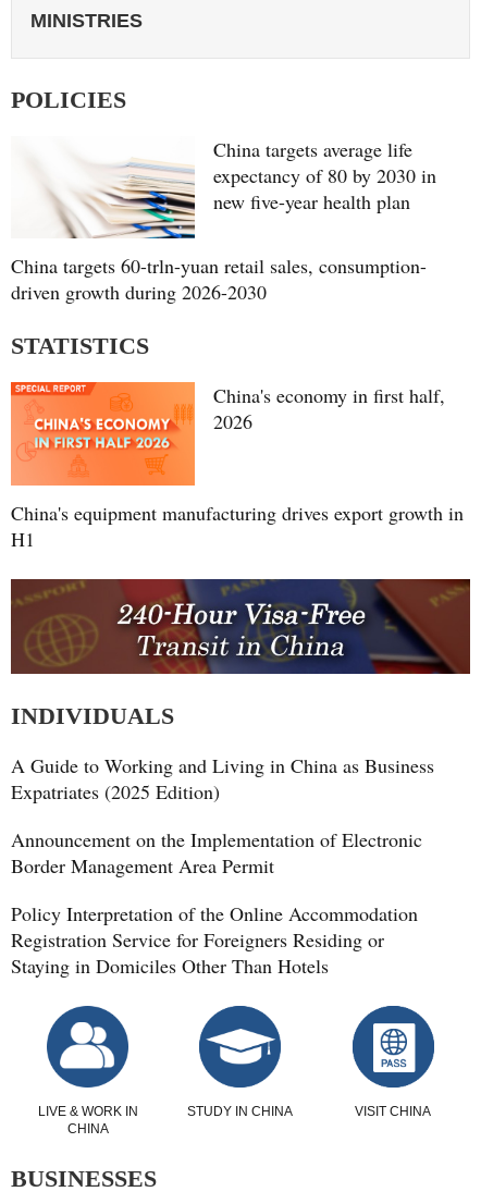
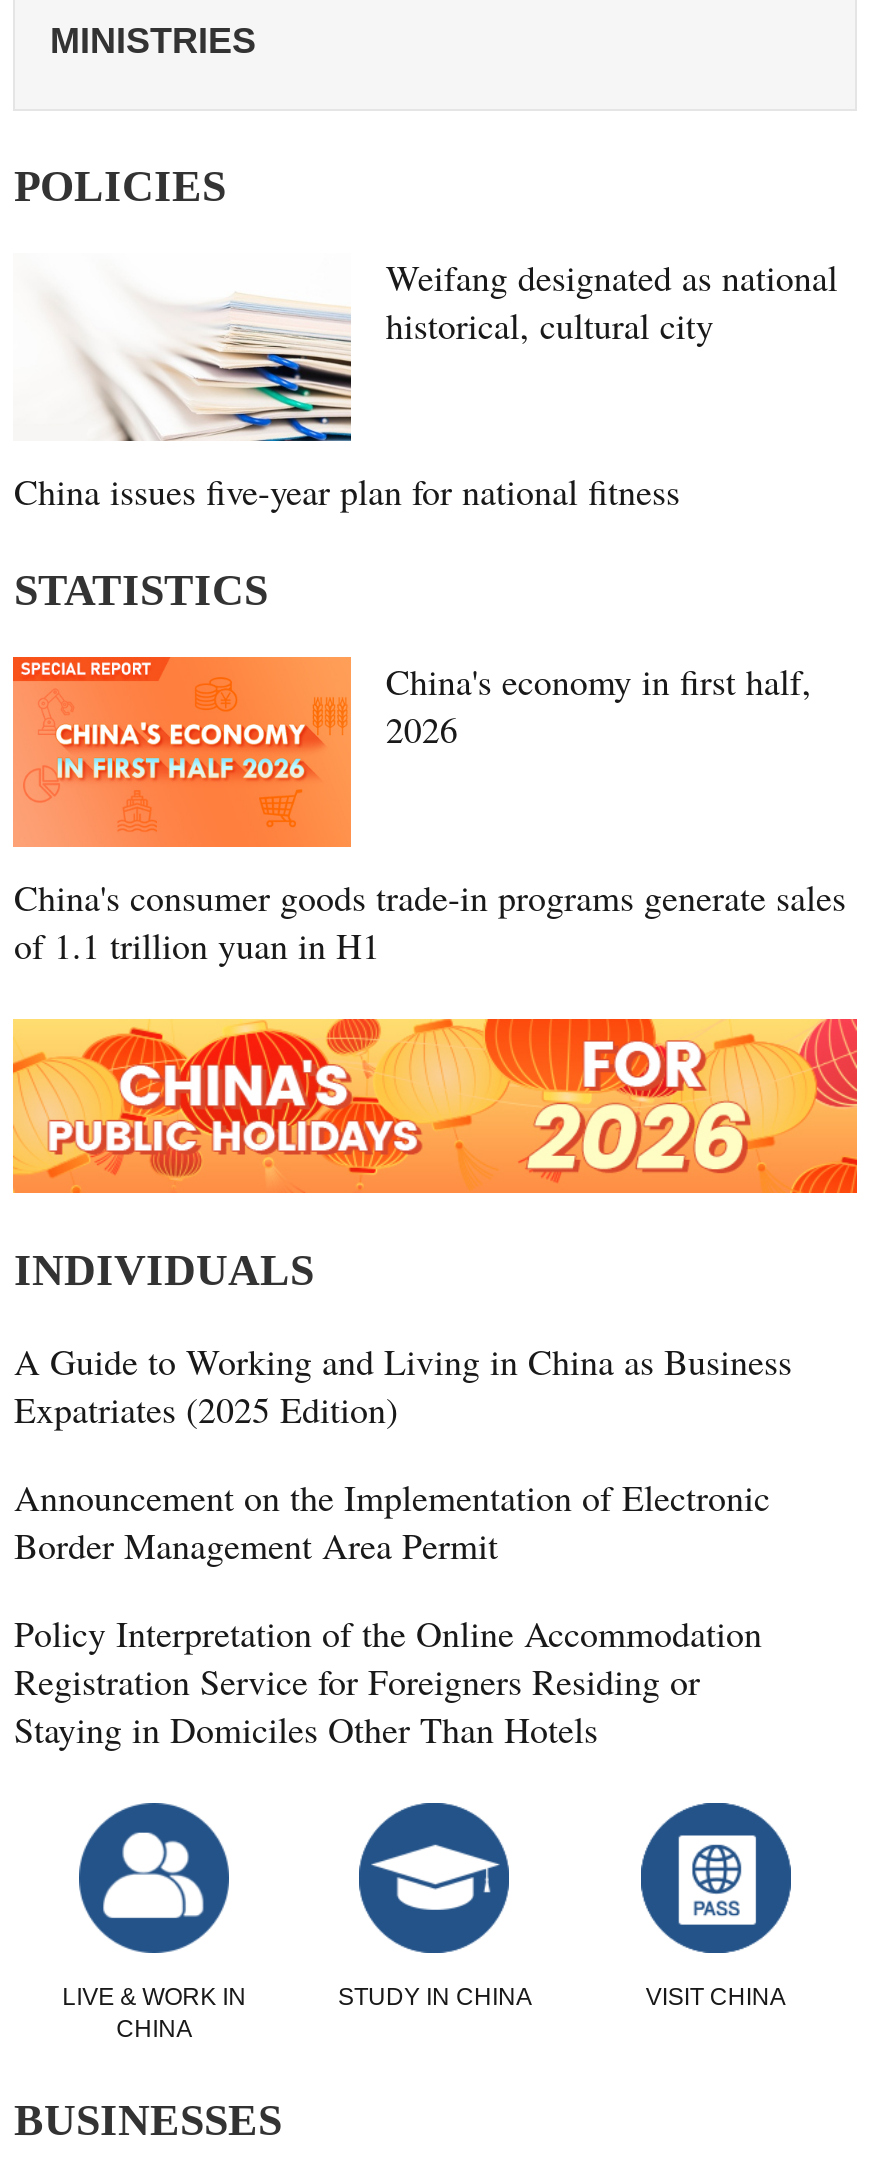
[214,136,437,214] China targets average life | expectancy of 80 by 2030 in | new five-year health plan -> [386,253,838,349] Weifang designated as national | historical, cultural city
[11,253,427,305] China targets 60-trln-yuan retail sales, consumption- | driven growth during 2026-2030 -> [14,468,680,516] China issues five-year plan for national fitness
[11,500,464,552] China's equipment manufacturing drives export growth in | H1 -> [14,873,846,969] China's consumer goods trade-in programs generate sales | of 1.1 trillion yuan in H1
[10,578,471,675] [image] -> [11,1017,859,1195] [image]

